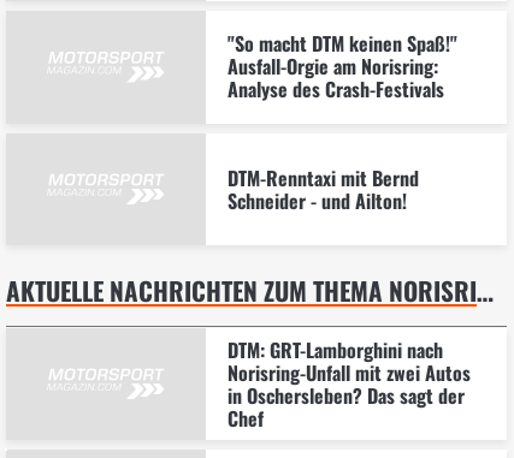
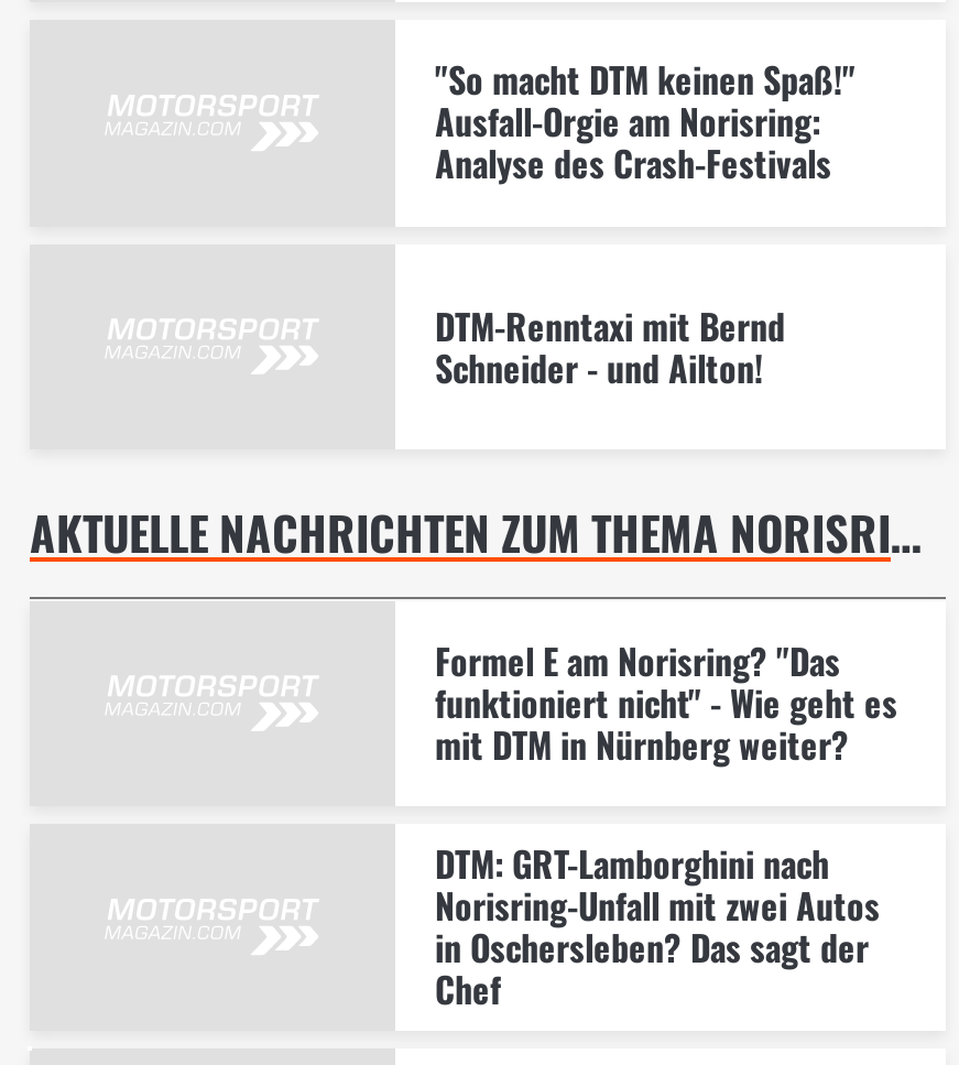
none -> [435,634,897,771] Formel E am Norisring? "Das | funktioniert nicht" - Wie geht es | mit DTM in Nürnberg weiter?

